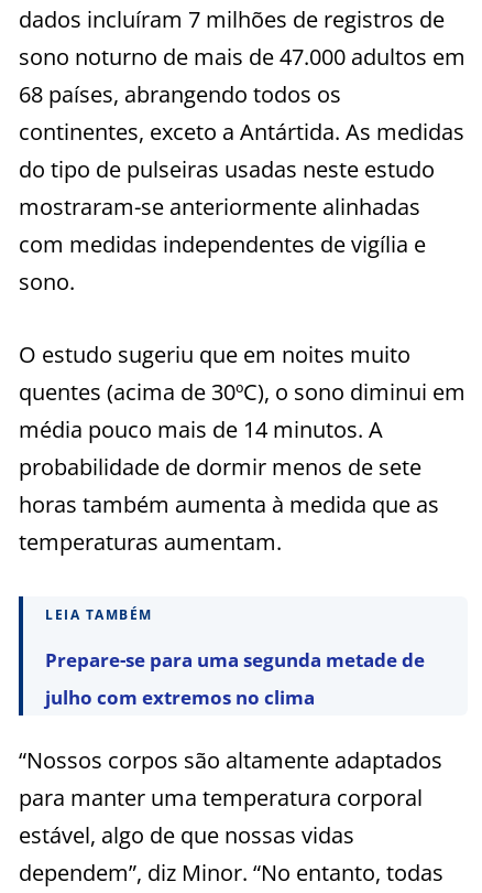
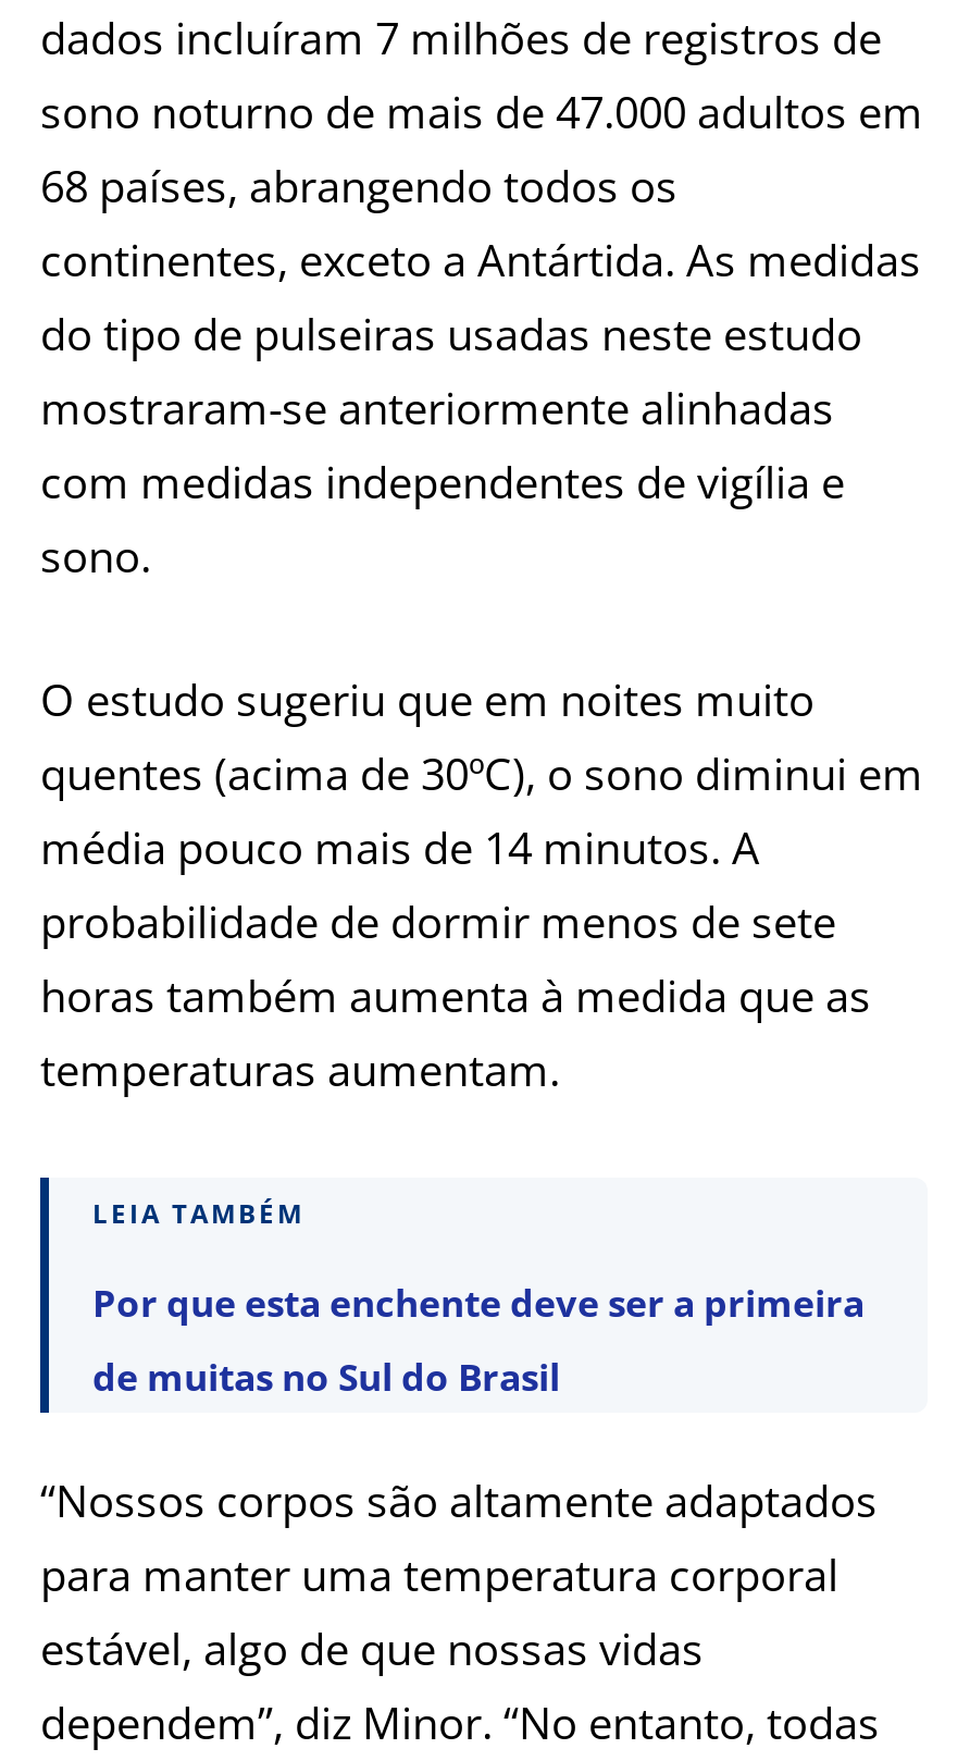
[45,647,425,672] Prepare-se para uma segunda metade de -> [92,1277,865,1327] Por que esta enchente deve ser a primeira
[45,684,315,710] julho com extremos no clima -> [92,1351,560,1401] de muitas no Sul do Brasil

